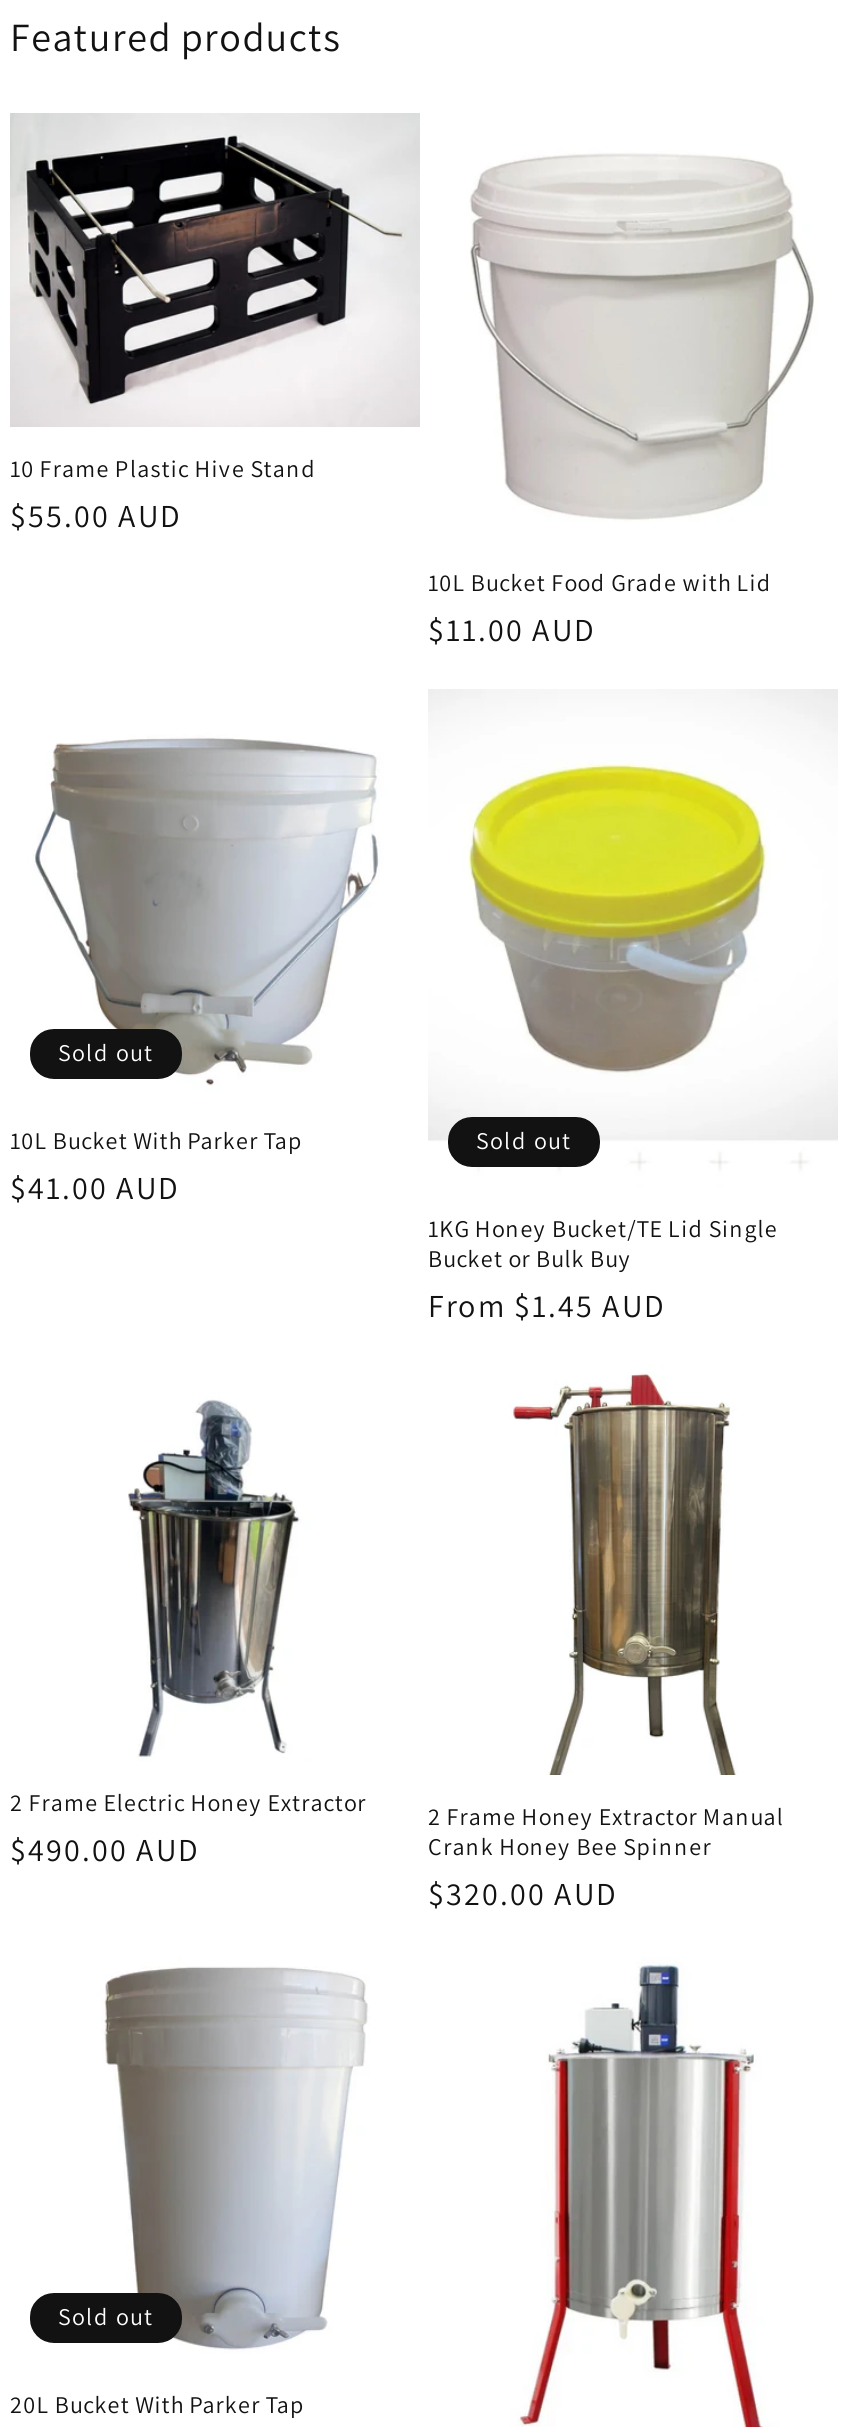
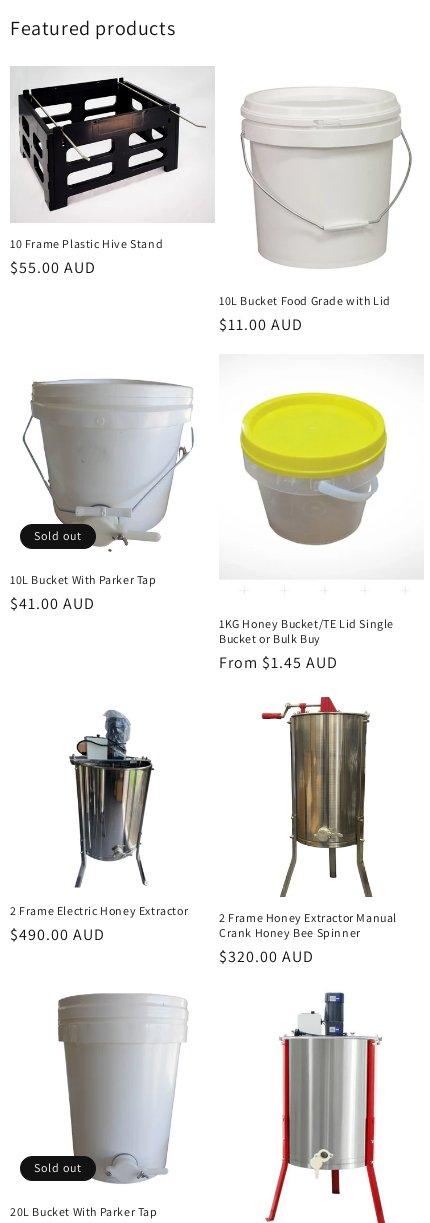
[476,1125,572,1155] Sold out -> none

